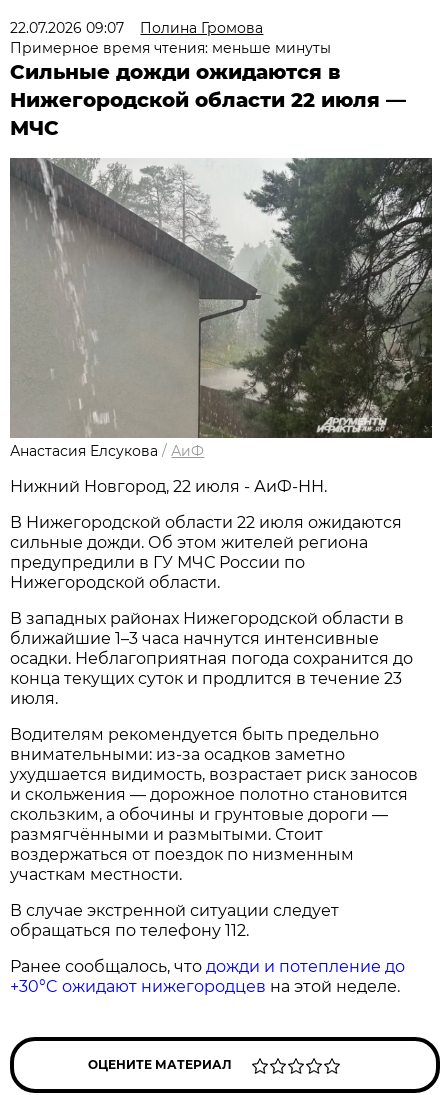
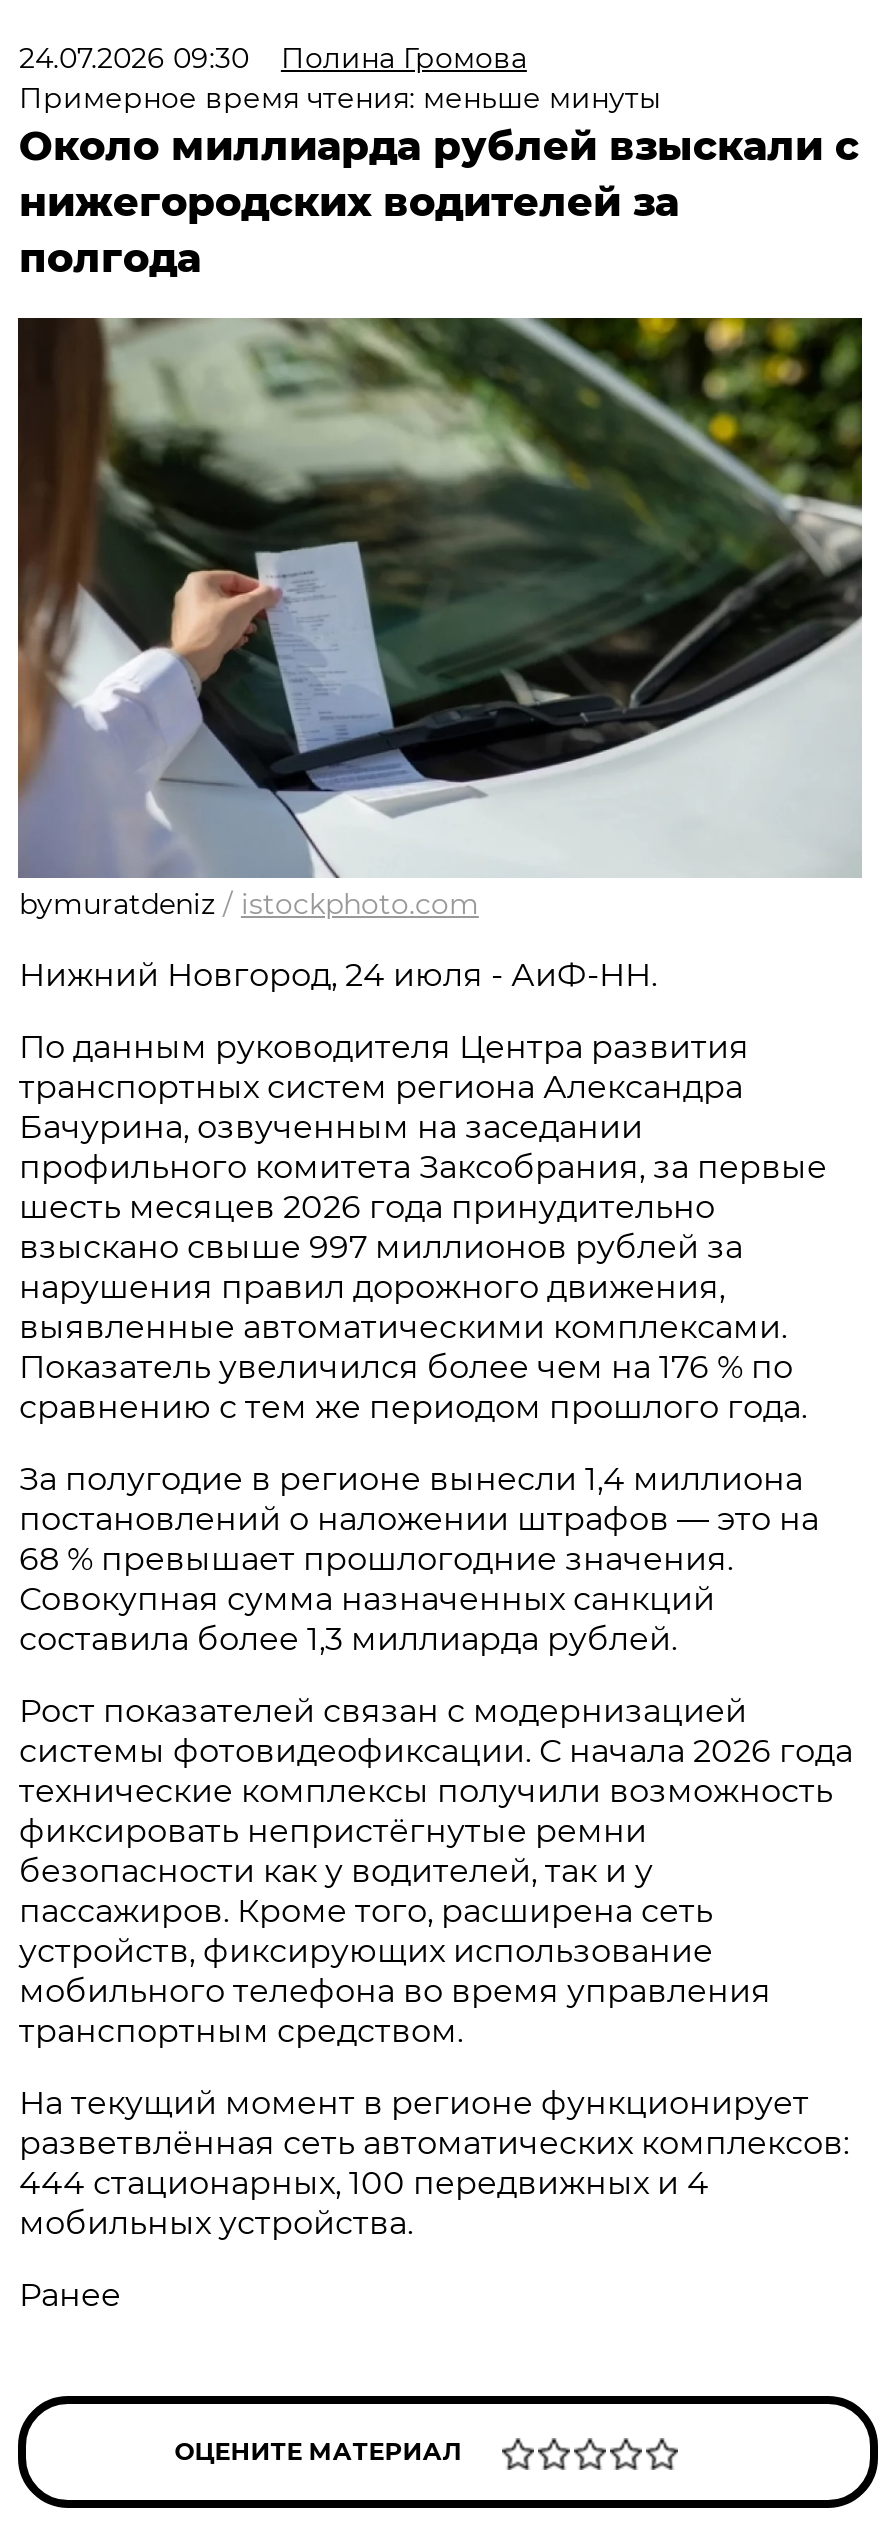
[10,19,263,37] 22.07.2026 09:07 Полина Громова -> [19,40,527,76] 24.07.2026 09:30 Полина Громова
[10,60,406,140] Сильные дожди ожидаются в | Нижегородской области 22 июля — | МЧС -> [19,122,859,282] Около миллиарда рублей взыскали с | нижегородских водителей за | полгода
[10,157,433,460] [image] | Анастасия Елсукова / АиФ -> [18,316,862,922] [image] | bymuratdeniz / istockphoto.com
[10,477,327,496] Нижний Новгород, 22 июля - АиФ-НН. -> [19,956,657,994] Нижний Новгород, 24 июля - АиФ-НН.
[10,513,402,592] В Нижегородской области 22 июля ожидаются | сильные дожди. Об этом жителей региона | предупредили в ГУ МЧС России по | Нижегородской области. -> [19,1028,827,1426] По данным руководителя Центра развития | транспортных систем региона Александра | Бачурина, озвученным на заседании | профильного комитета Заксобрания, за первые | шесть месяцев 2026 года принудительно | взыскано свыше 997 миллионов рублей за | нарушения правил дорожного движения, | выявленные автоматическими комплексами. | Показатель увеличился более чем на 176 % по | сравнению с тем же периодом прошлого года.
[10,609,413,708] В западных районах Нижегородской области в | ближайшие 1–3 часа начнутся интенсивные | осадки. Неблагоприятная погода сохранится до | конца текущих суток и продлится в течение 23 | июля. -> [19,1460,819,1658] За полугодие в регионе вынесли 1,4 миллиона | постановлений о наложении штрафов — это на | 68 % превышает прошлогодние значения. | Совокупная сумма назначенных санкций | составила более 1,3 миллиарда рублей.
[10,725,418,884] Водителям рекомендуется быть предельно | внимательными: из‑за осадков заметно | ухудшается видимость, возрастает риск заносов | и скольжения — дорожное полотно становится | скользким, а обочины и грунтовые дороги — | размягчёнными и размытыми. Стоит | воздержаться от поездок по низменным | участкам местности. -> [19,1692,853,2050] Рост показателей связан с модернизацией | системы фотовидеофиксации. С начала 2026 года | технические комплексы получили возможность | фиксировать непристёгнутые ремни | безопасности как у водителей, так и у | пассажиров. Кроме того, расширена сеть | устройств, фиксирующих использование | мобильного телефона во время управления | транспортным средством.
[10,901,339,940] В случае экстренной ситуации следует | обращаться по телефону 112. -> [19,2084,849,2242] На текущий момент в регионе функционирует | разветвлённая сеть автоматических комплексов: | 444 стационарных, 100 передвижных и 4 | мобильных устройства.
[10,957,405,996] Ранее сообщалось, что дожди и потепление до | +30°C ожидают нижегородцев на этой неделе. -> [19,2276,129,2314] Ранее

